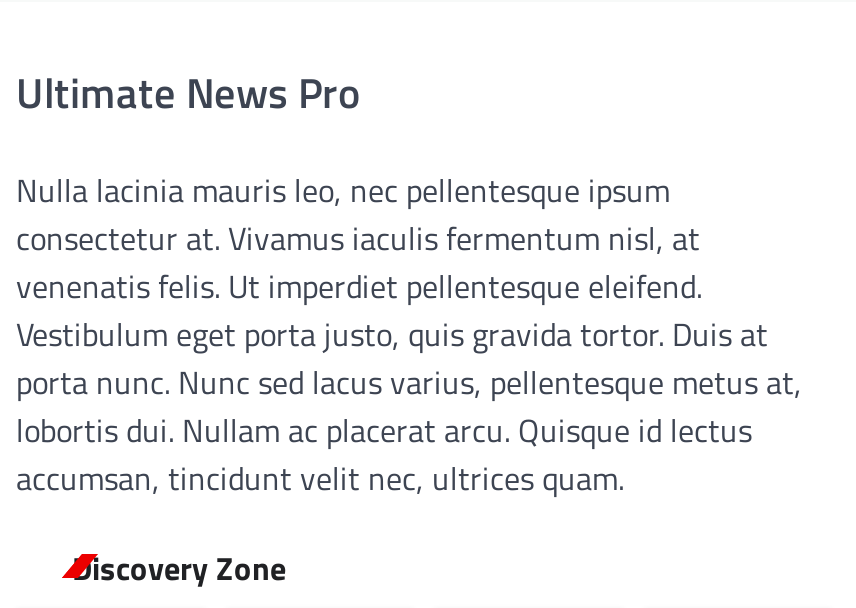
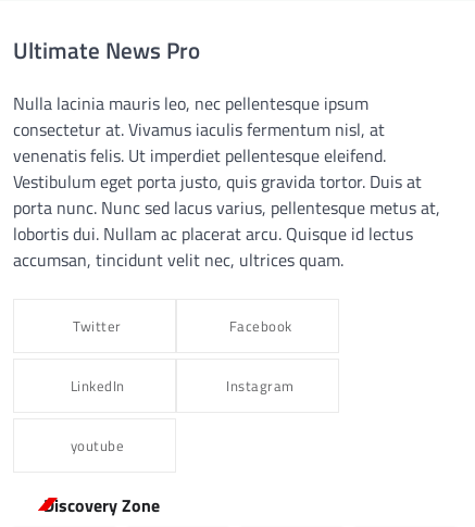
none -> [70,315,294,456] Twitter | Facebook | LinkedIn | Instagram | youtube

